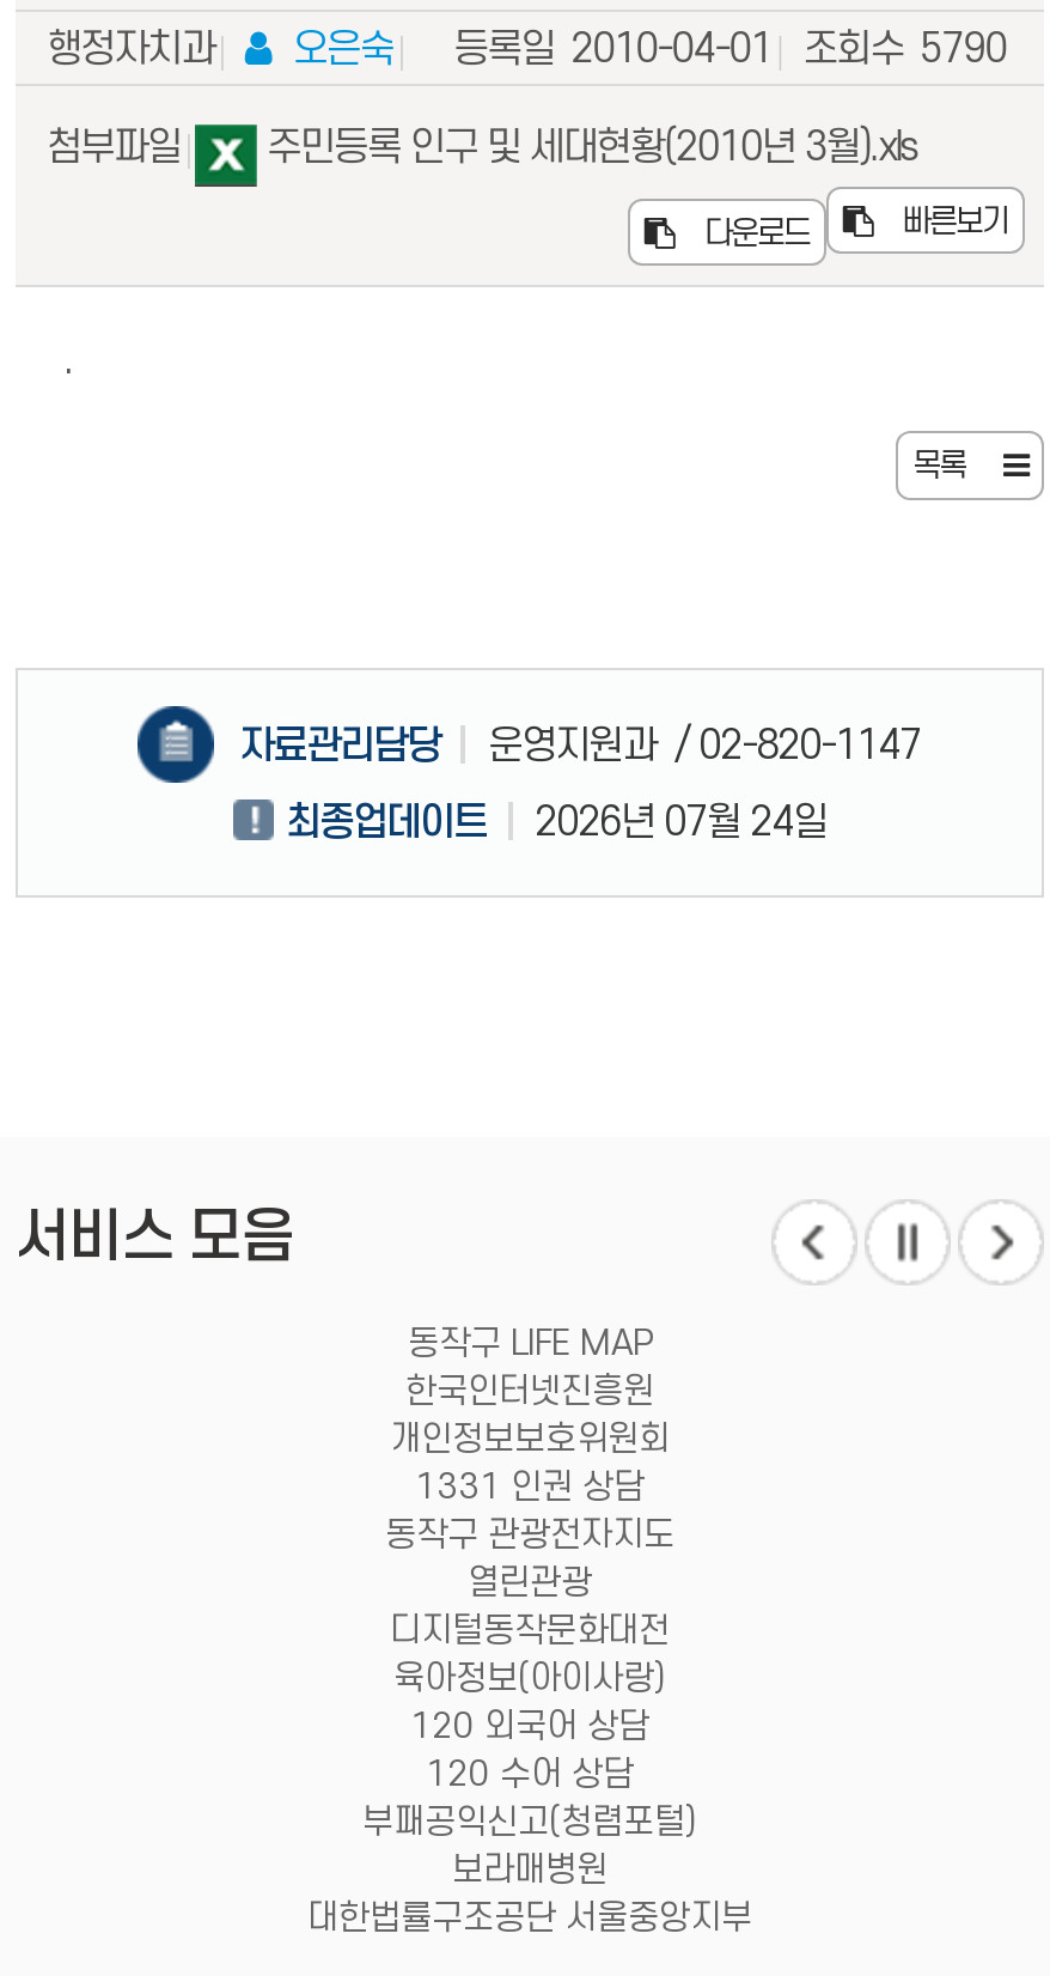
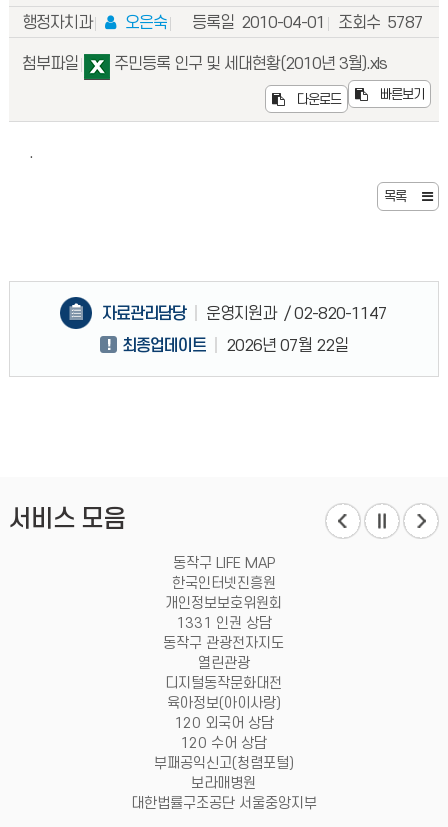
[46,24,1006,72] 행정자치과 오은숙 등록일 2010-04-01 조회수 5790 -> [22,12,423,32] 행정자치과 오은숙 등록일 2010-04-01 조회수 5787
[286,797,826,845] 최종업데이트 2026년 07월 24일 -> [122,335,348,355] 최종업데이트 2026년 07월 22일

